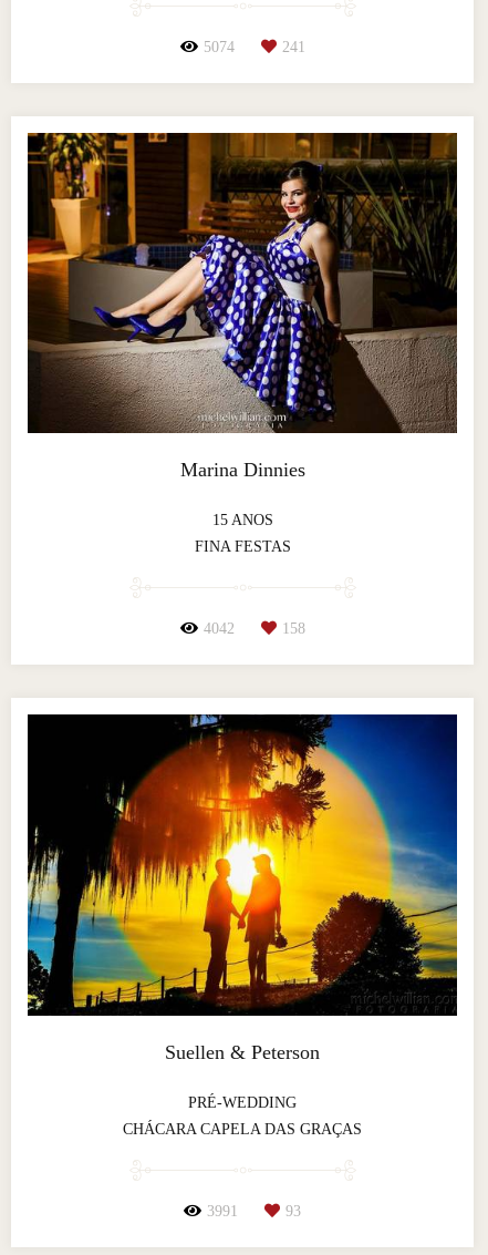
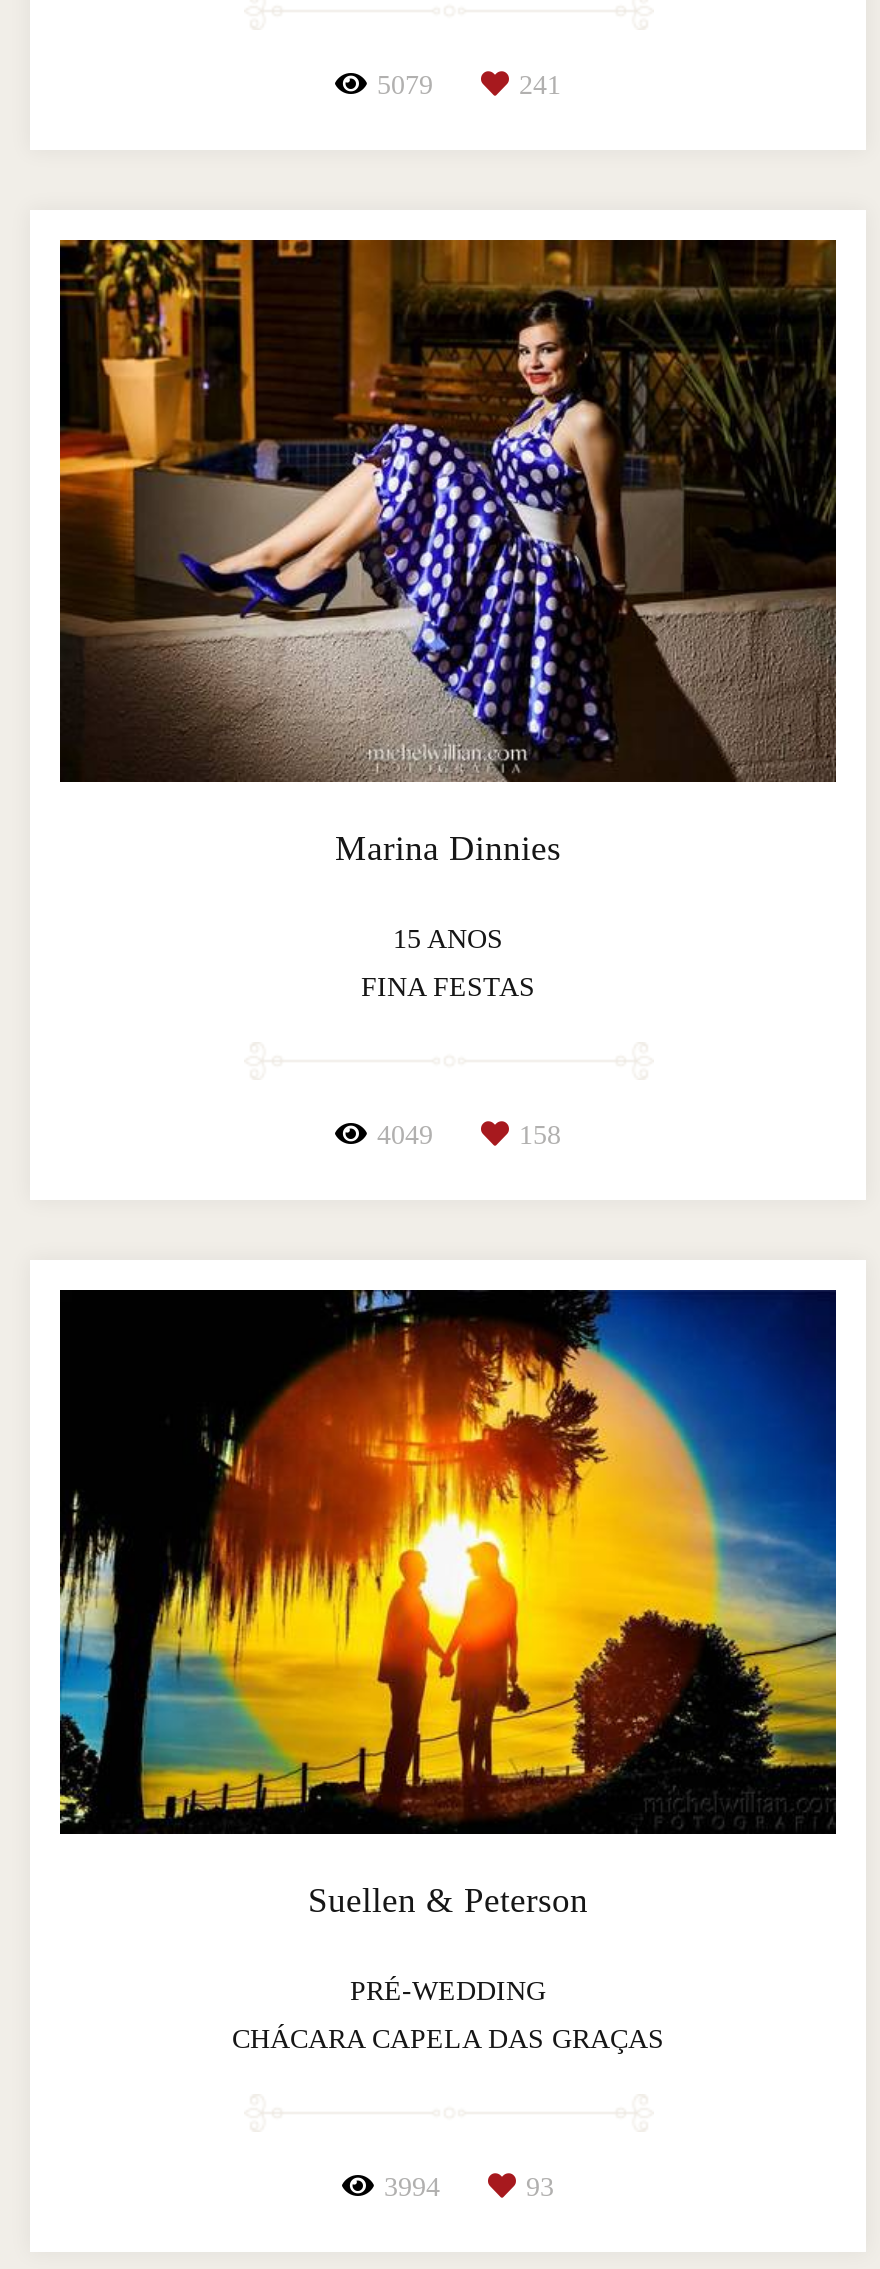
[203,38,234,55] 5074 -> [377,69,433,99] 5079
[203,620,234,637] 4042 -> [377,1120,433,1150] 4049
[207,1203,238,1219] 3991 -> [384,2171,440,2201] 3994

